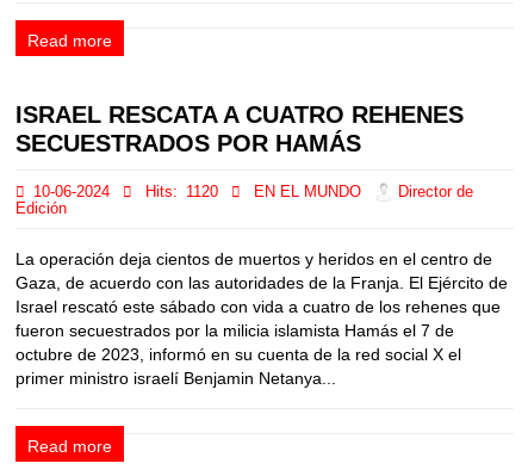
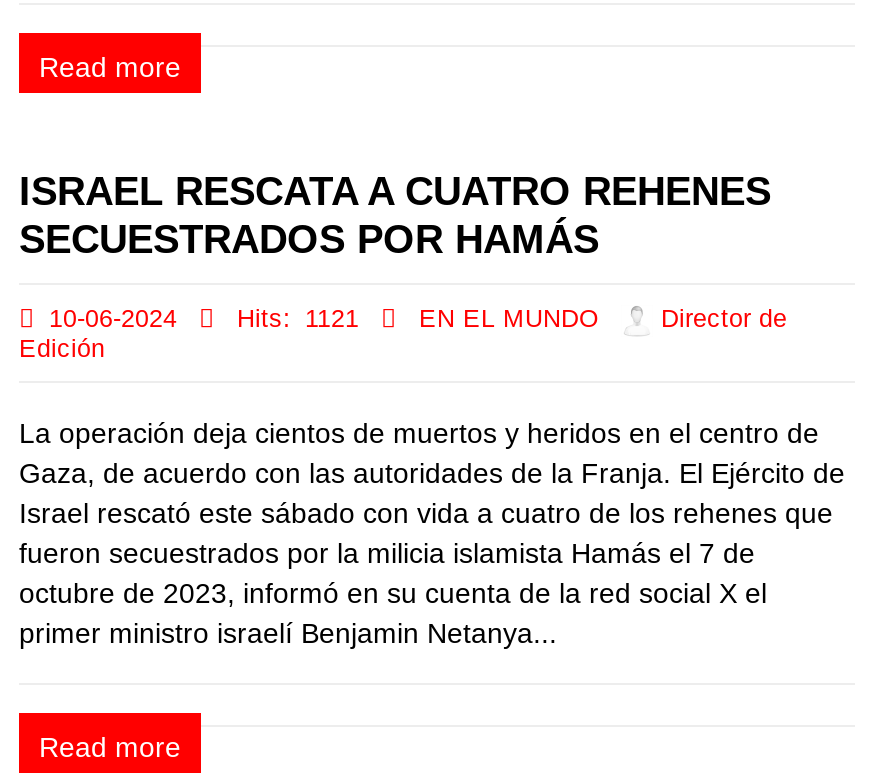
[145,183,218,200] Hits: 1120 -> [237,306,359,334] Hits: 1121

